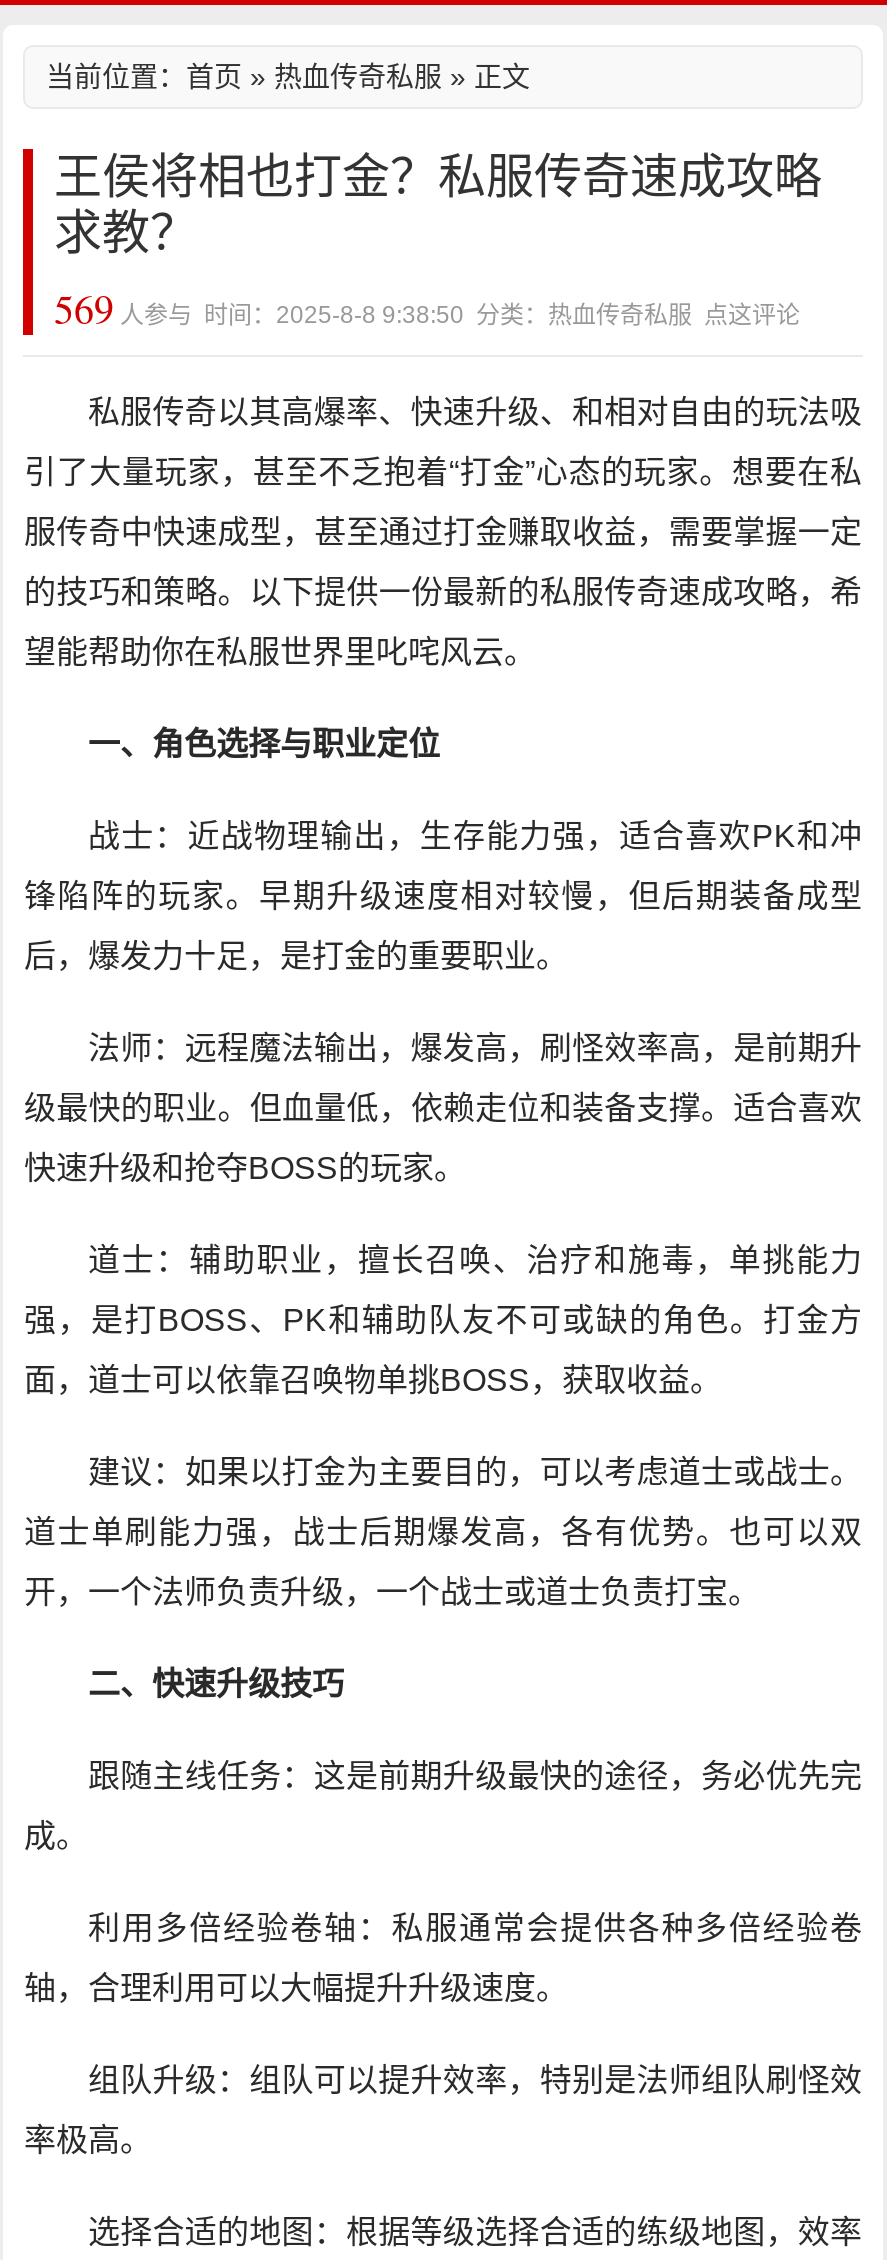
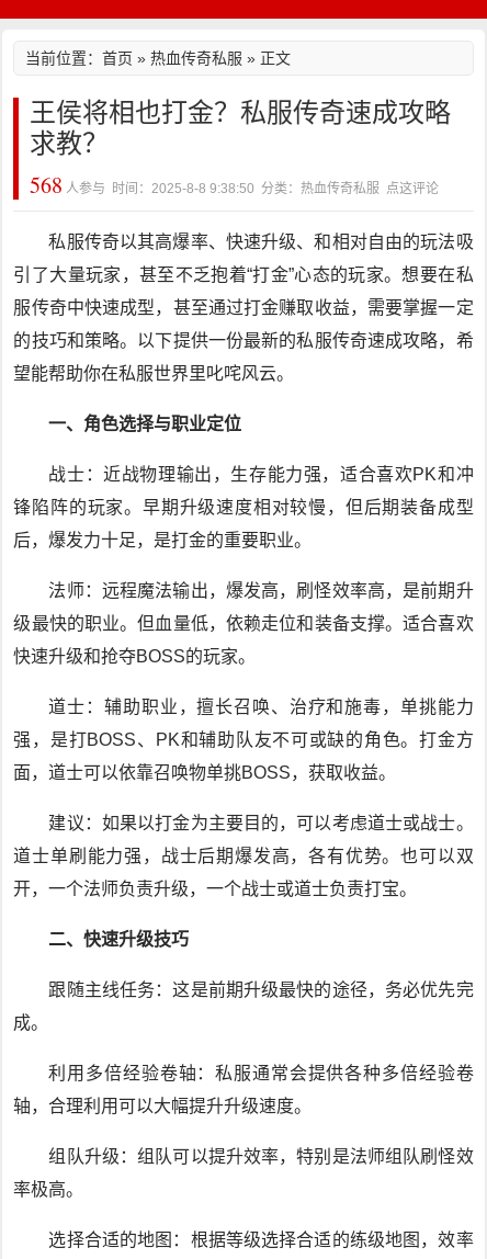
[54,281,800,335] 569人参与 时间：2025-8-8 9:38:50 分类：热血传奇私服点这评论 -> [30,170,439,200] 568人参与 时间：2025-8-8 9:38:50 分类：热血传奇私服点这评论

